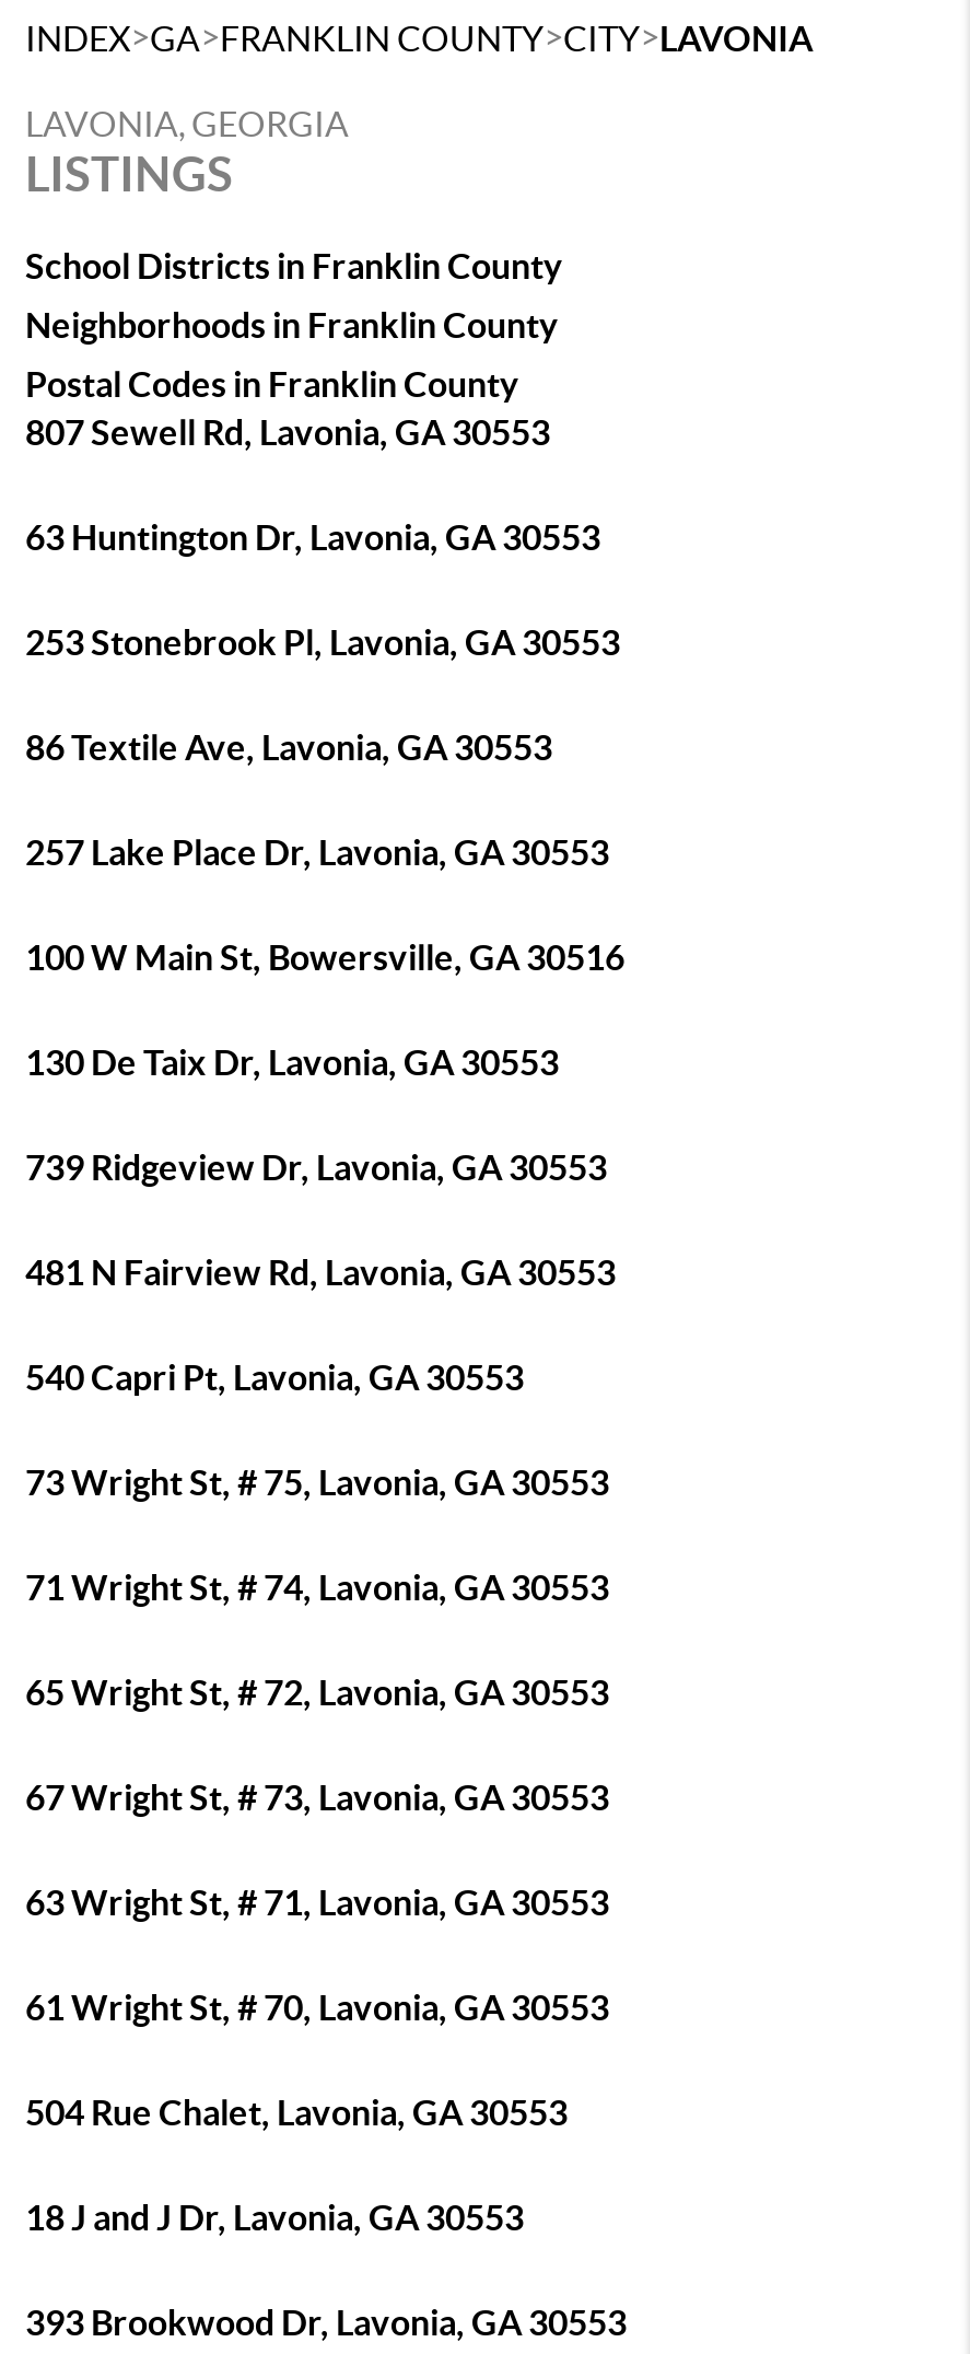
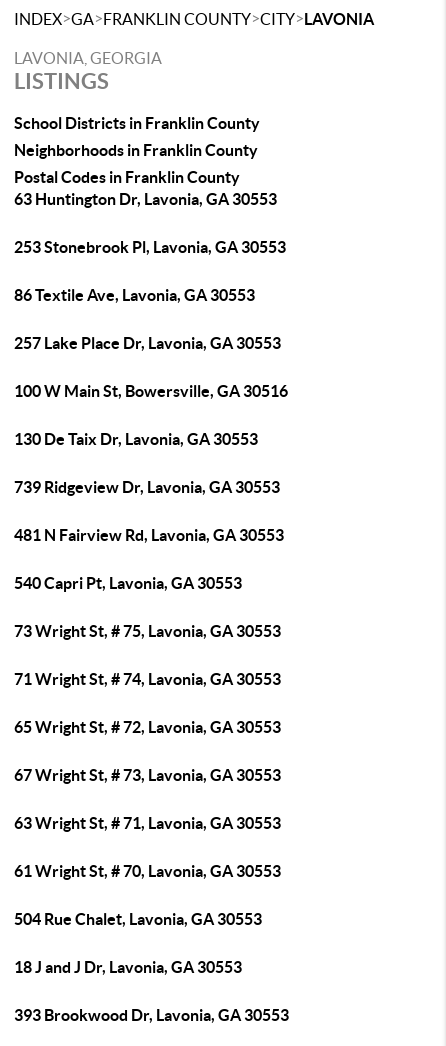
[25,412,550,452] 807 Sewell Rd, Lavonia, GA 30553 -> none

